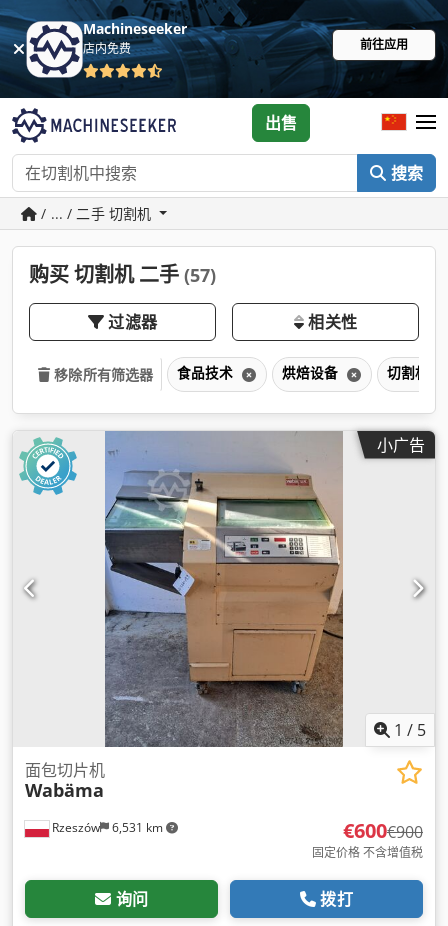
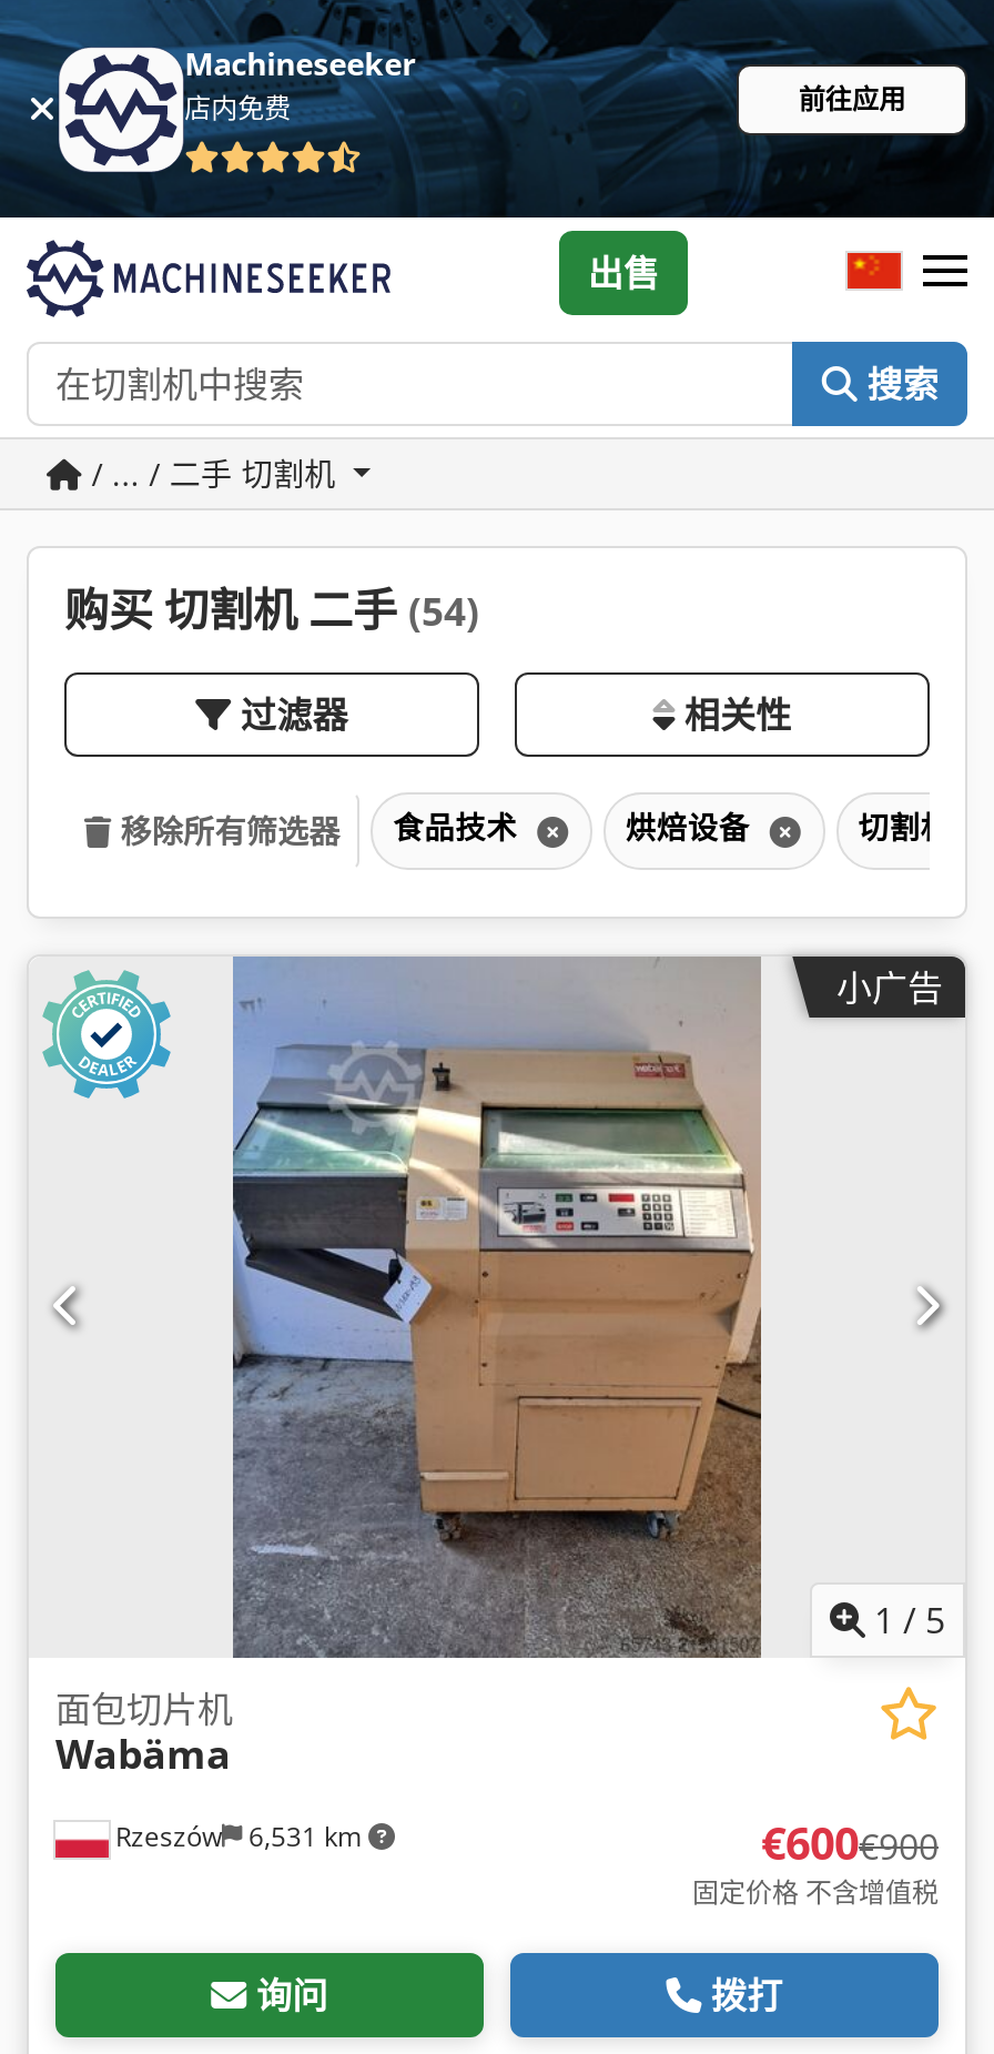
[29,261,216,288] 购买 切割机 二手(57) -> [64,579,479,639] 购买 切割机 二手(54)

